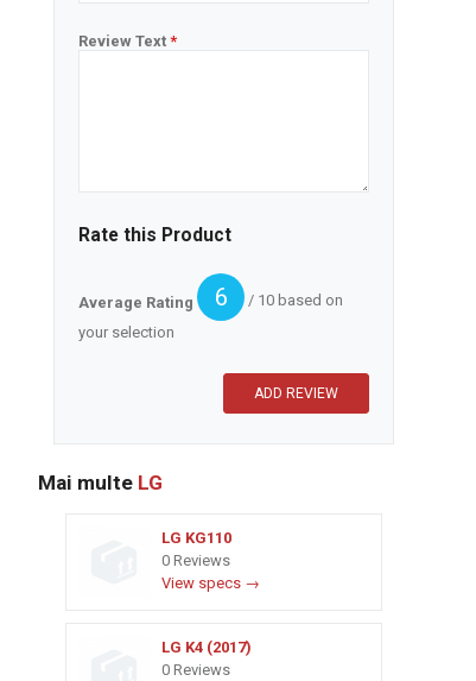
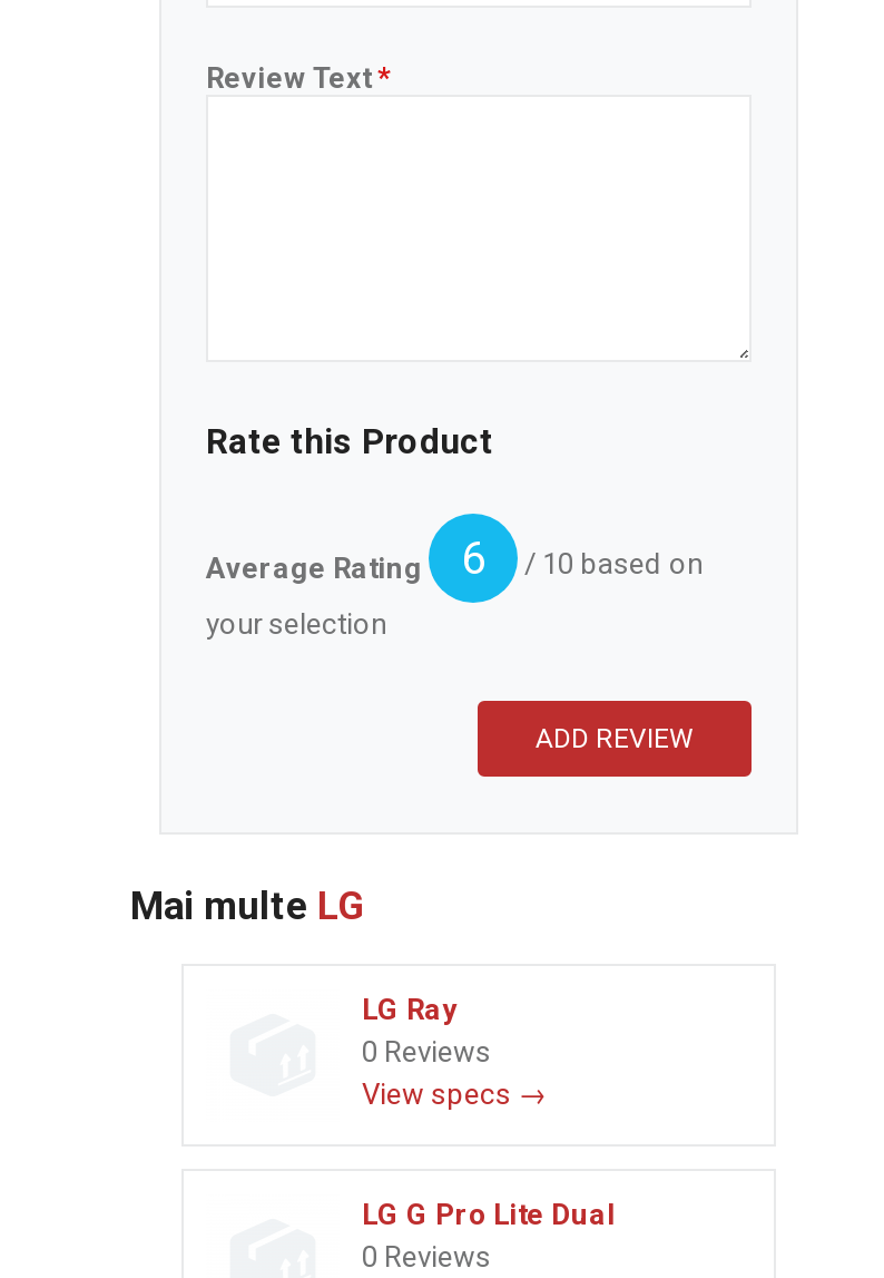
[161,529,231,547] LG KG110 -> [362,993,458,1026] LG Ray
[161,638,252,656] LG K4 (2017) -> [362,1198,616,1231] LG G Pro Lite Dual

